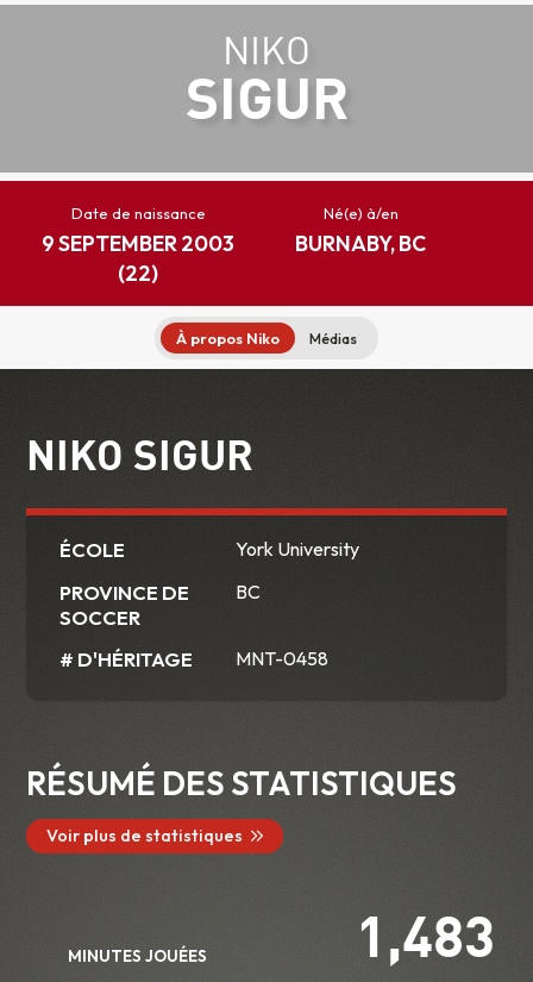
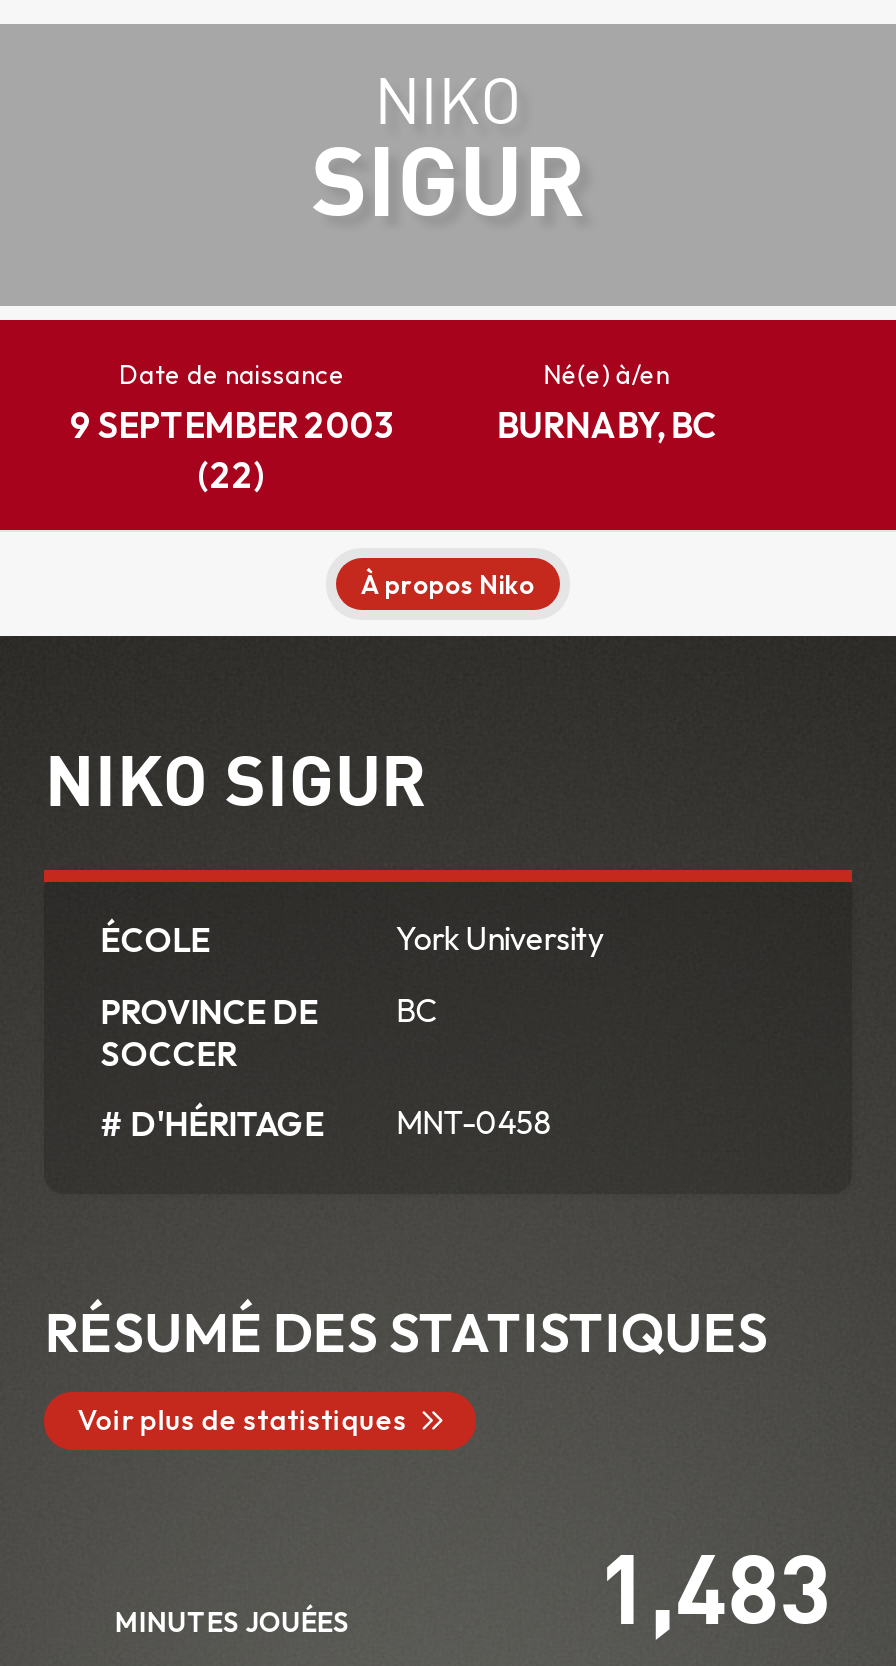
[310,329,357,348] Médias -> none

